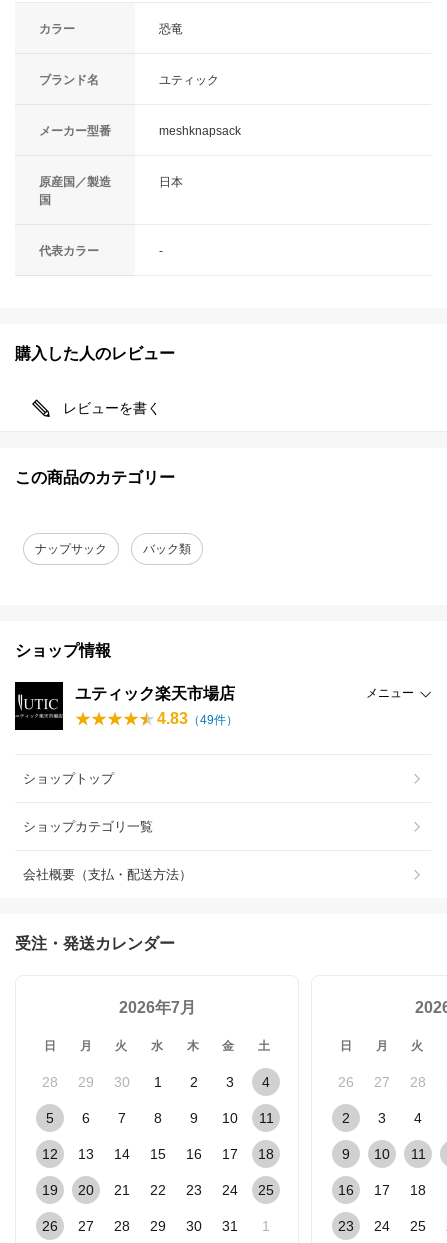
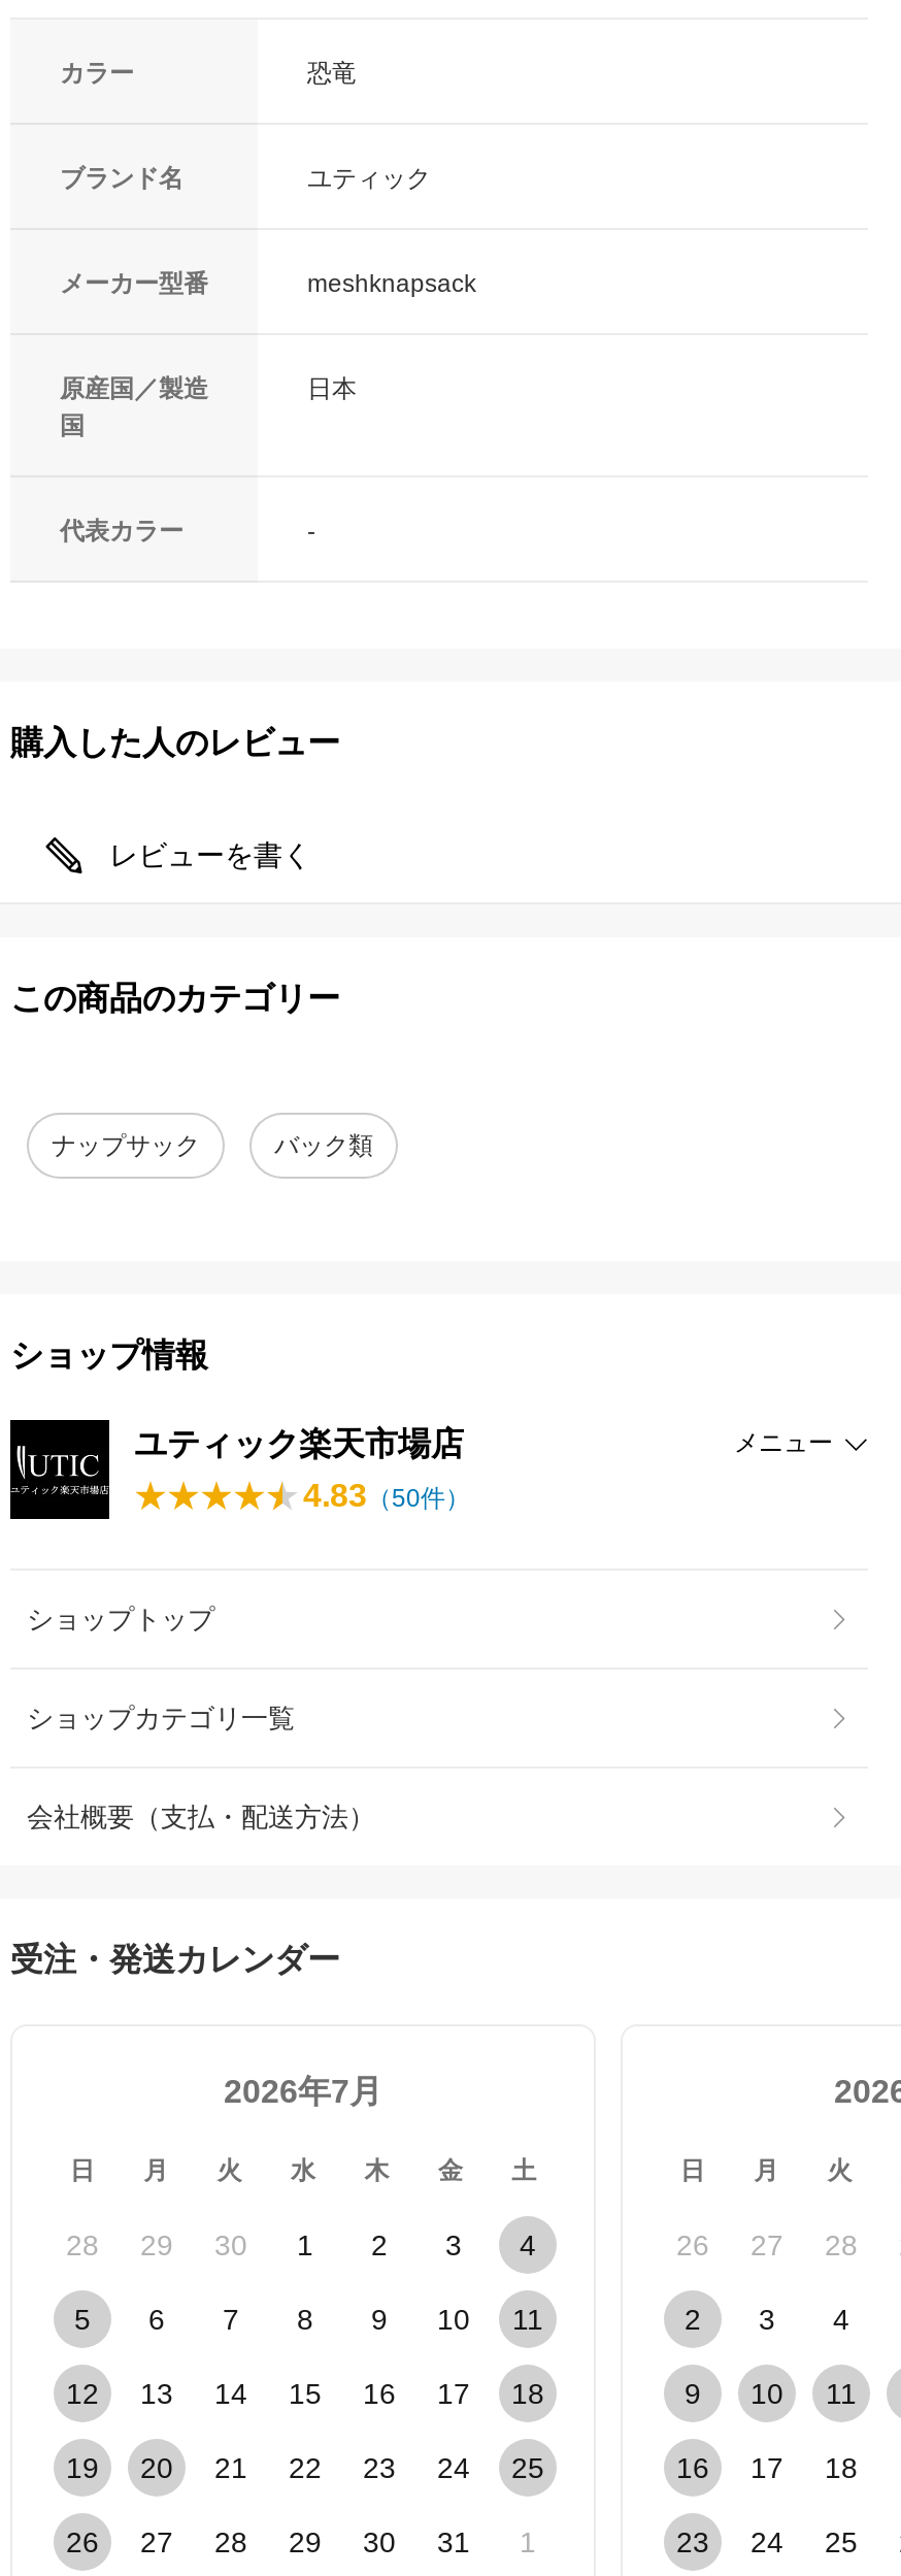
[157,710,238,727] 4.83（49件） -> [303,1478,470,1513] 4.83（50件）

